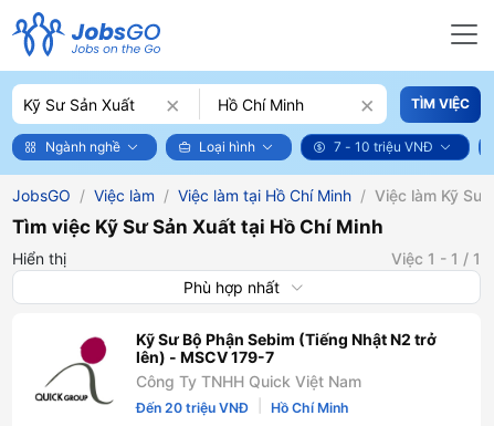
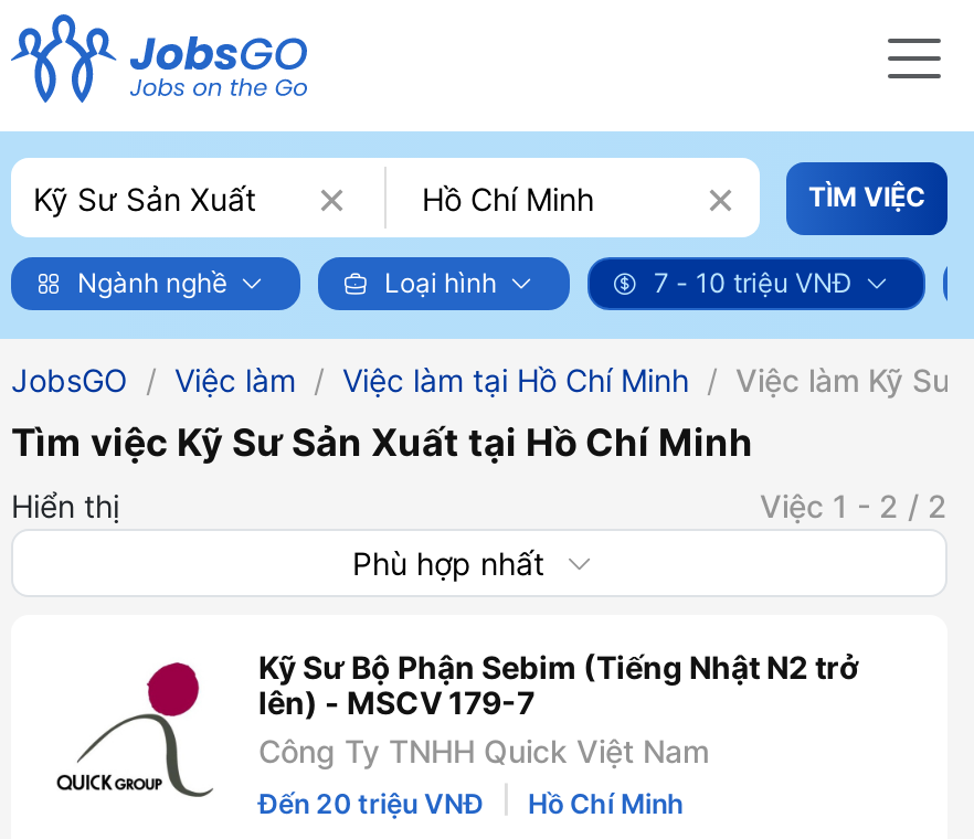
[391,249,481,268] Việc 1 - 1 / 1 -> [760,487,947,525] Việc 1 - 2 / 2

